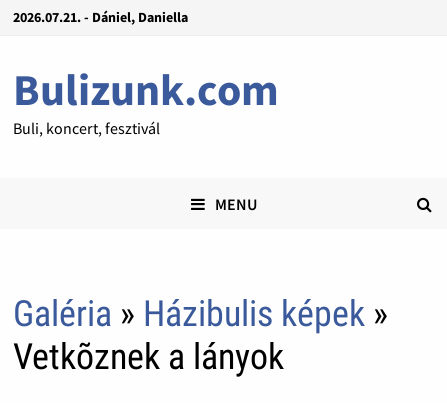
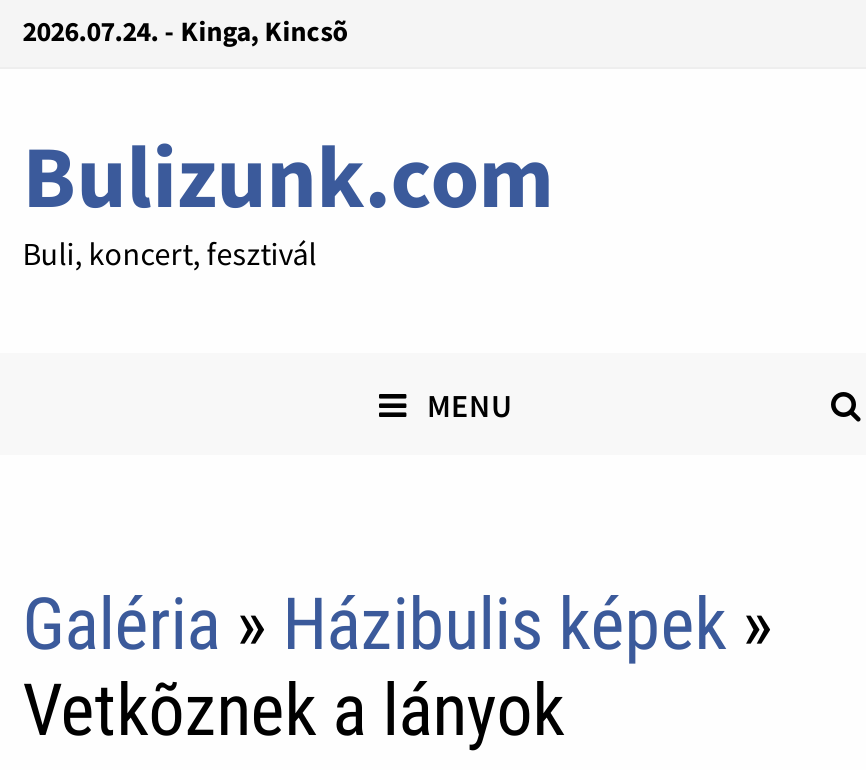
[13,8,188,26] 2026.07.21. - Dániel, Daniella -> [23,13,349,49] 2026.07.24. - Kinga, Kincsõ

